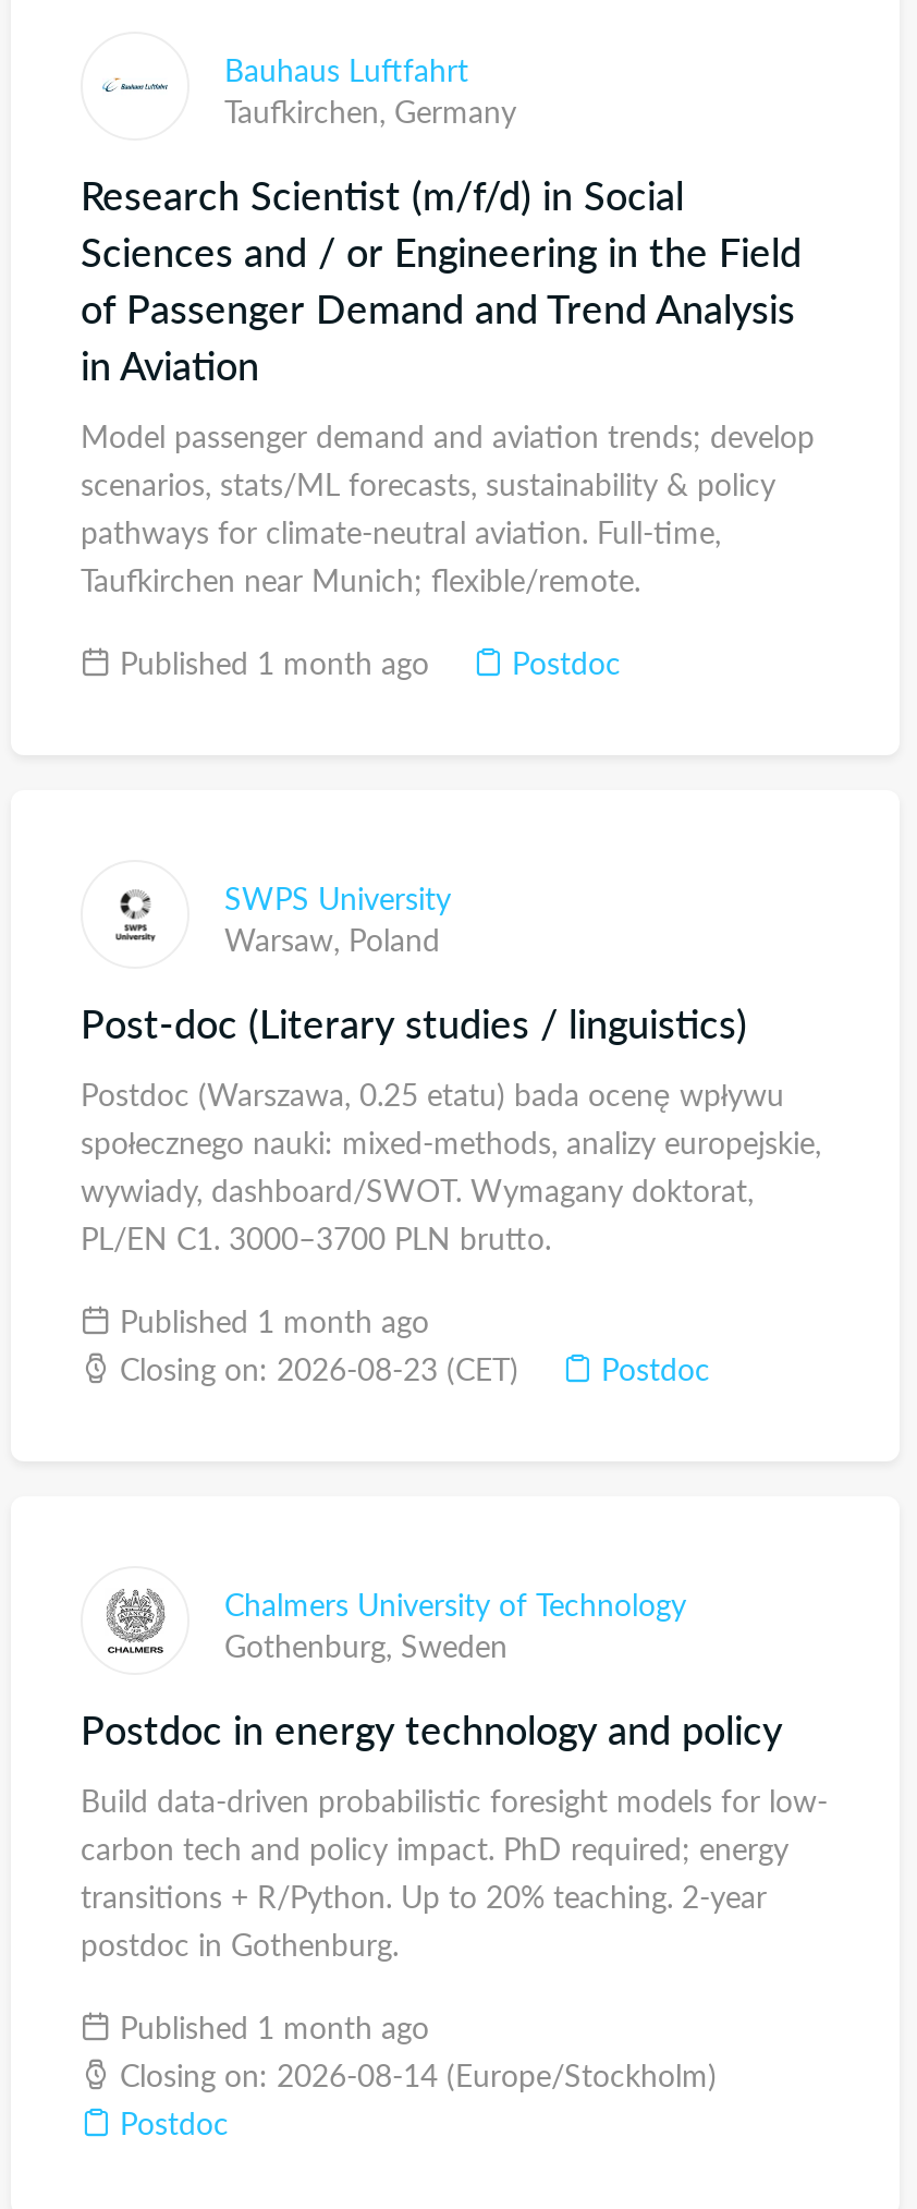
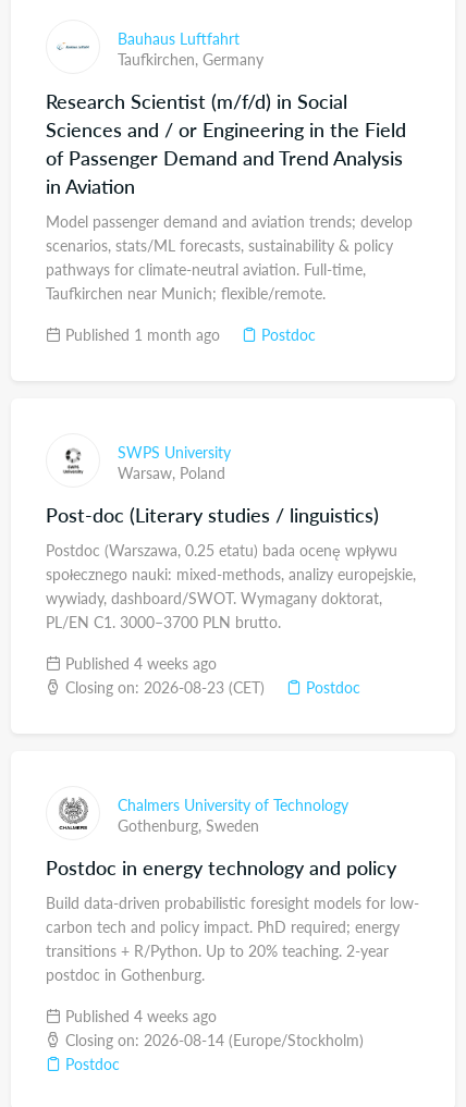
[111,1298,429,1342] Published 1 month ago -> [61,652,217,674] Published 4 weeks ago
[111,2004,429,2048] Published 1 month ago -> [61,1005,217,1026] Published 4 weeks ago

